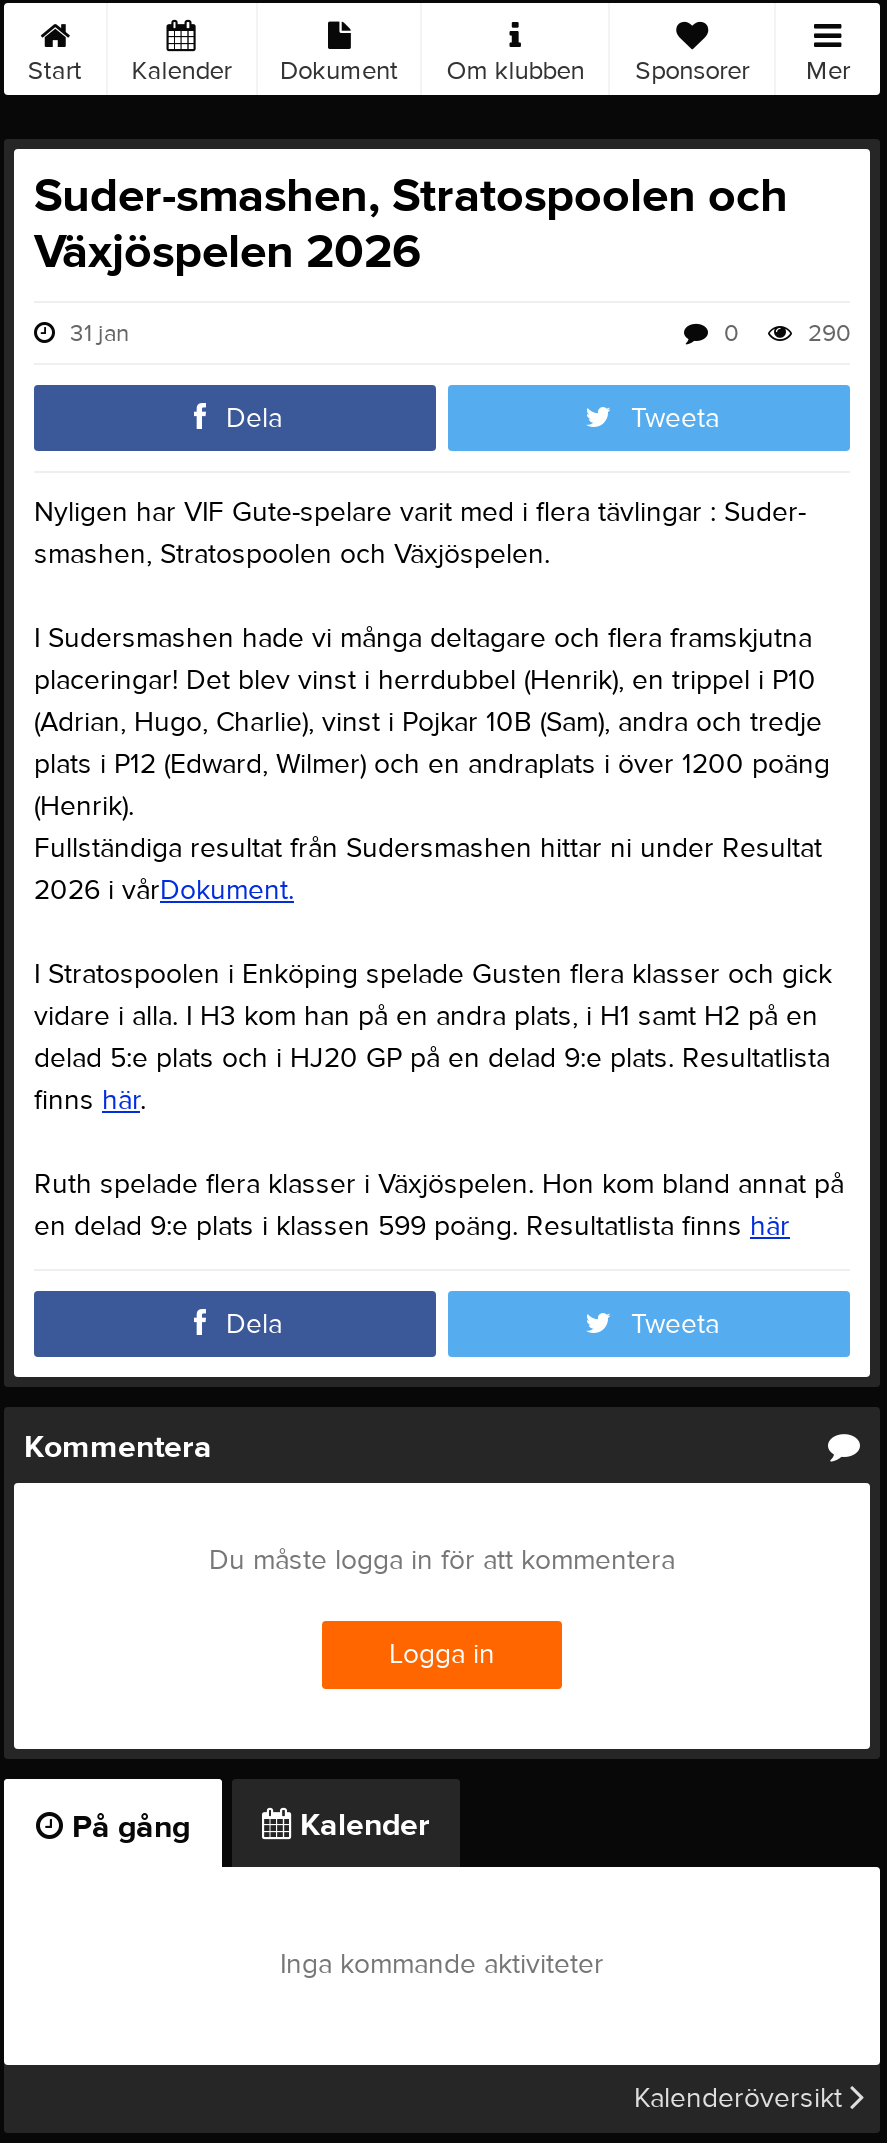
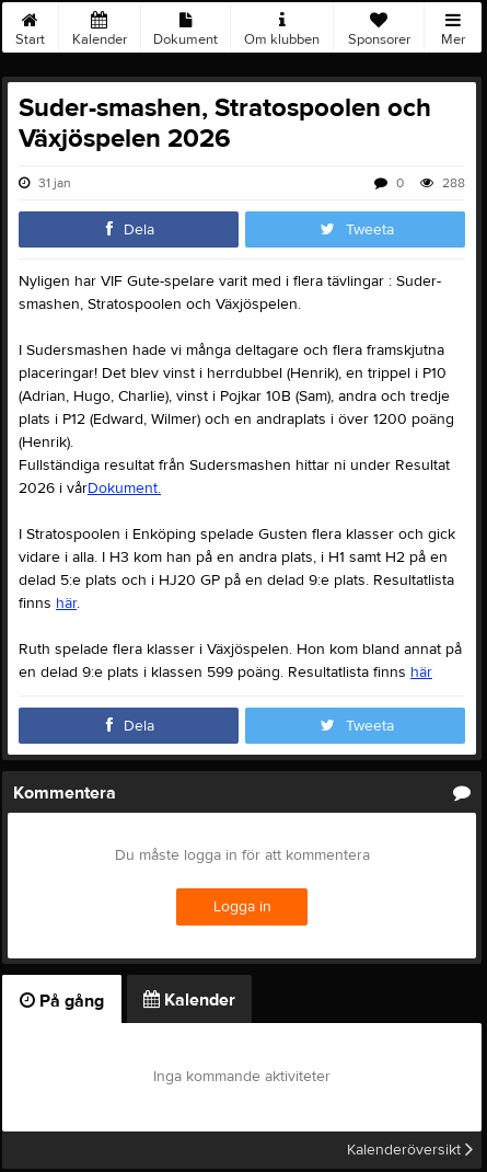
[718,317,850,349] 0 290 -> [393,174,465,192] 0 288

